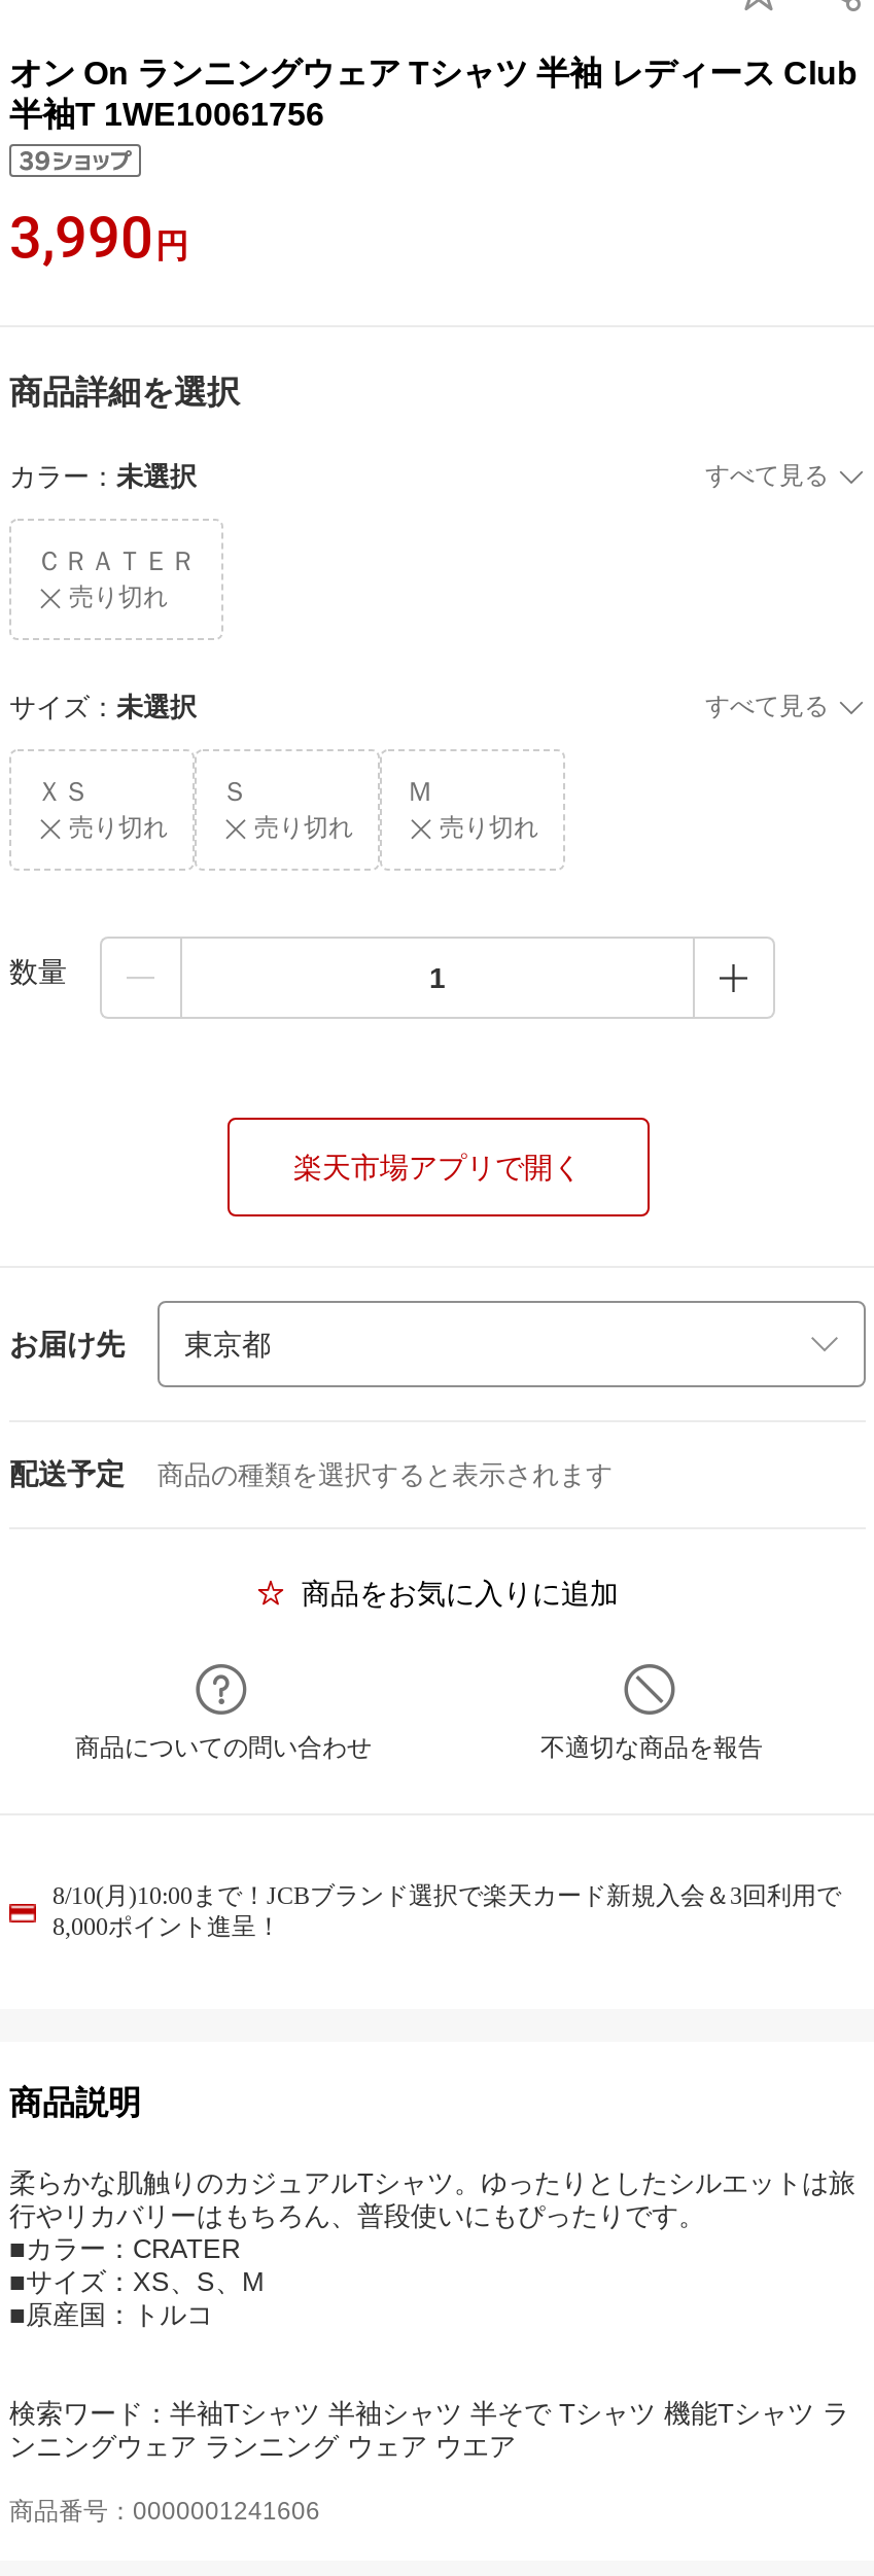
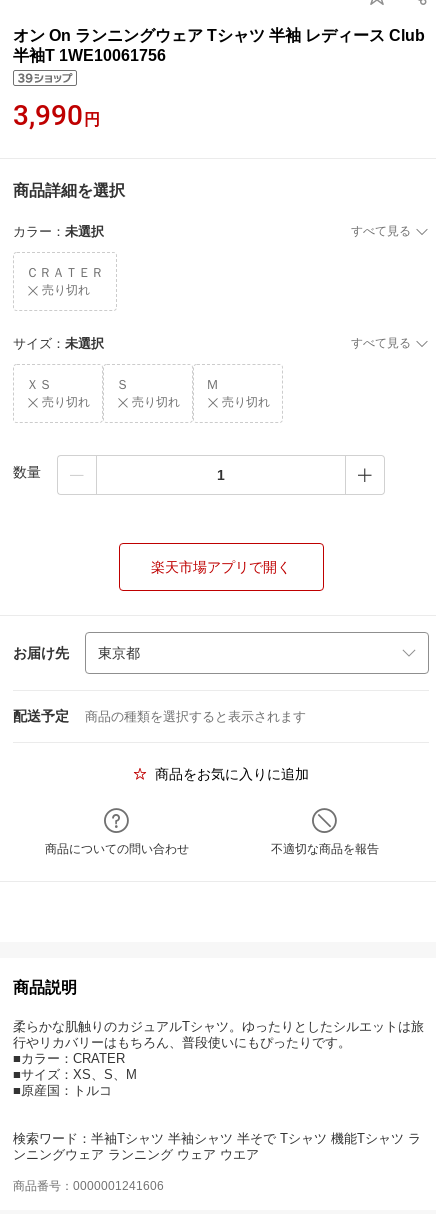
[53,1881,841,1941] 8/10(月)10:00まで！JCBブランド選択で楽天カード新規入会＆3回利用で | 8,000ポイント進呈！ -> none

